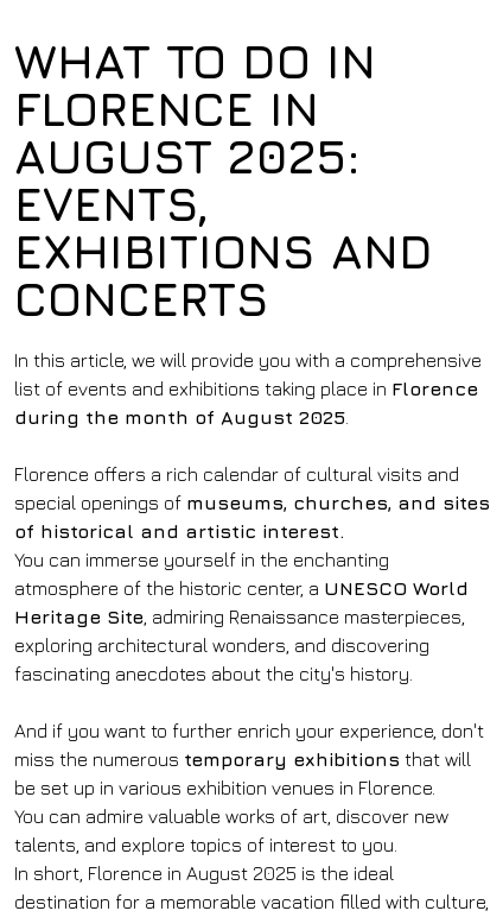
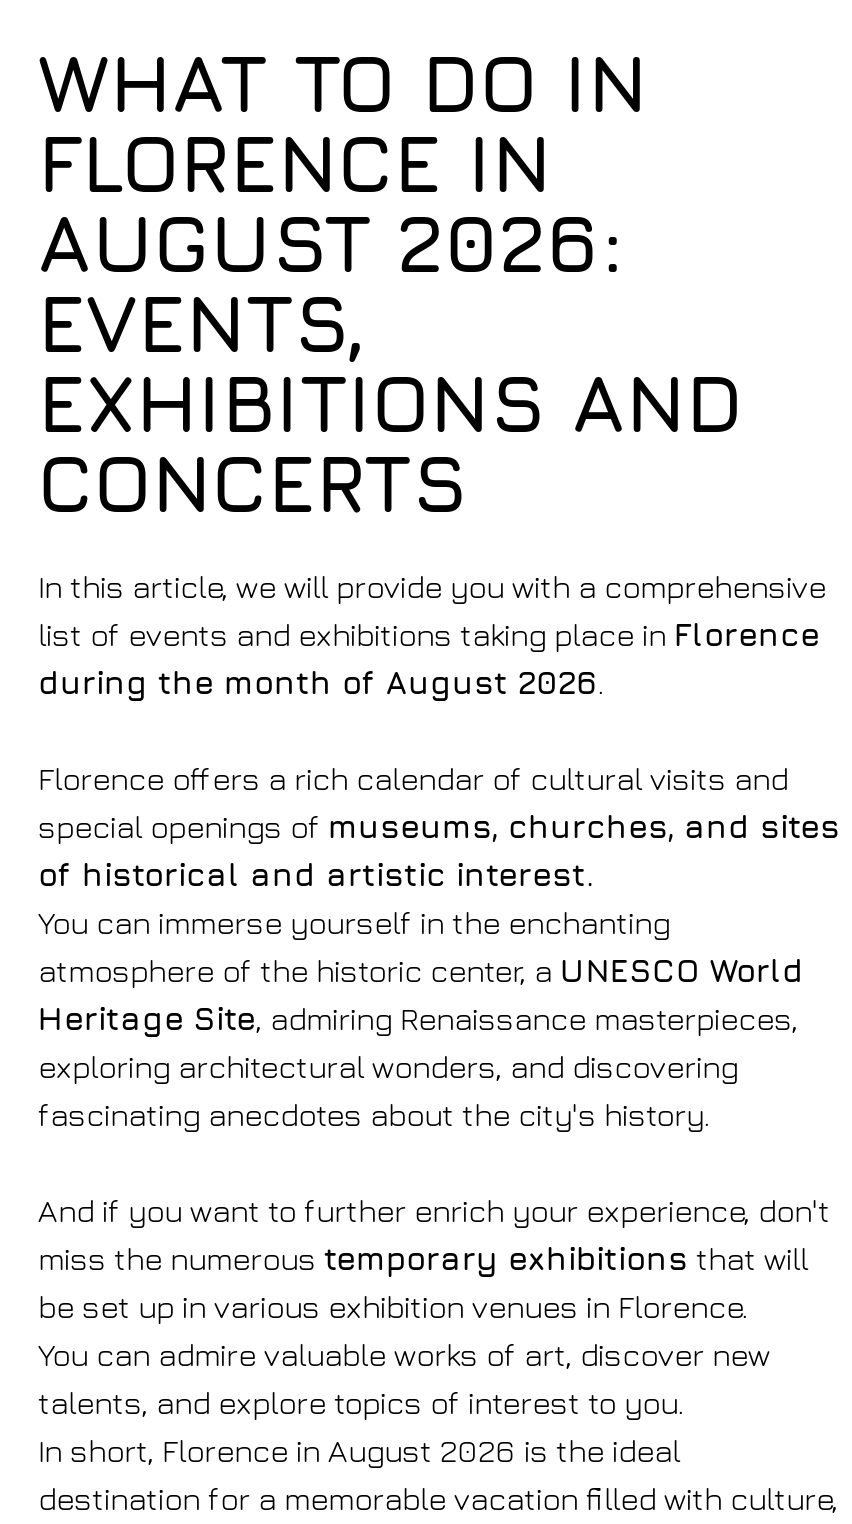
[15,127,360,184] AUGUST 2025: -> [38,194,622,290] AUGUST 2026:
[15,406,349,428] during the month of August 2025. -> [38,664,604,700] during the month of August 2026.
[15,862,394,884] In short, Florence in August 2025 is the ideal -> [38,1432,680,1468] In short, Florence in August 2026 is the ideal

